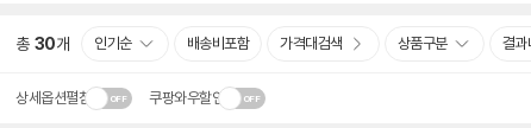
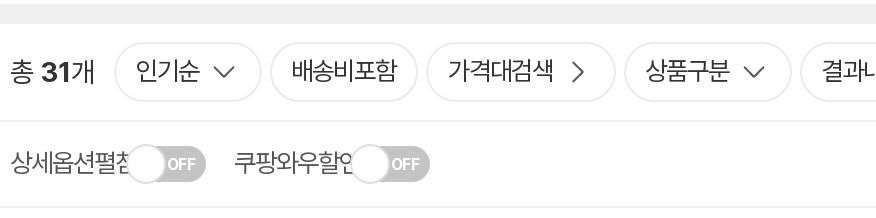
[15,34,132,53] 총 30개 인기순 -> [10,56,199,88] 총 31개 인기순

